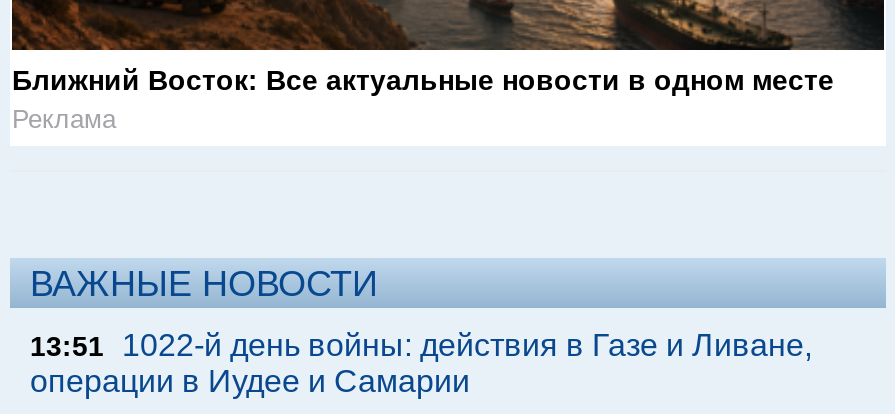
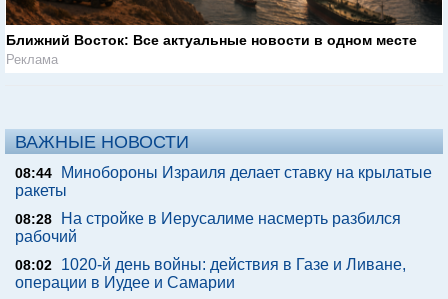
[30,329,812,363] 13:51 1022-й день войны: действия в Газе и Ливане, -> [15,164,432,273] 08:44 Минобороны Израиля делает ставку на крылатые | ракеты | 08:28 На стройке в Иерусалиме насмерть разбился | рабочий | 08:02 1020-й день войны: действия в Газе и Ливане,

